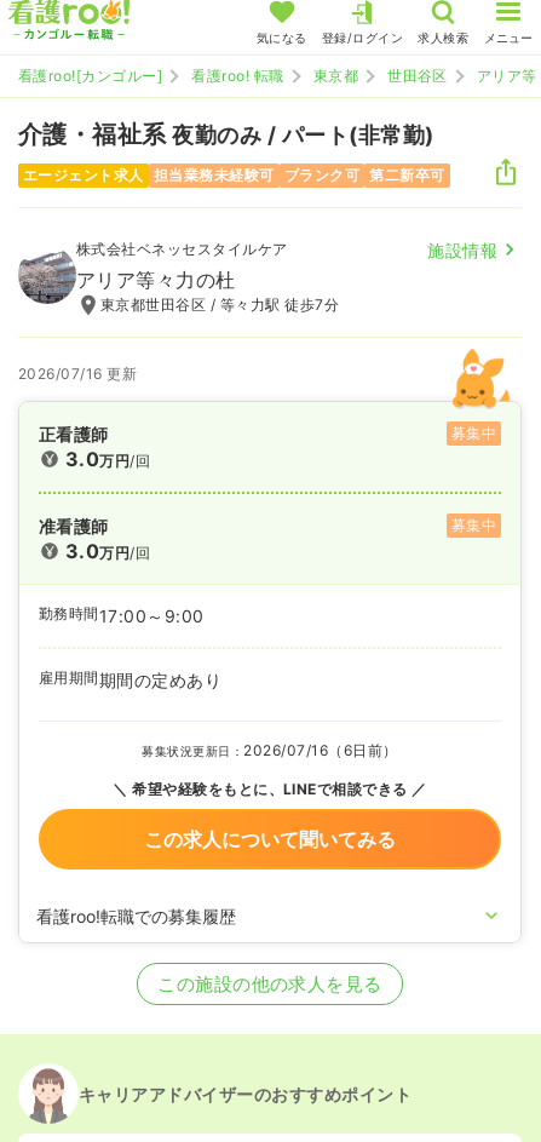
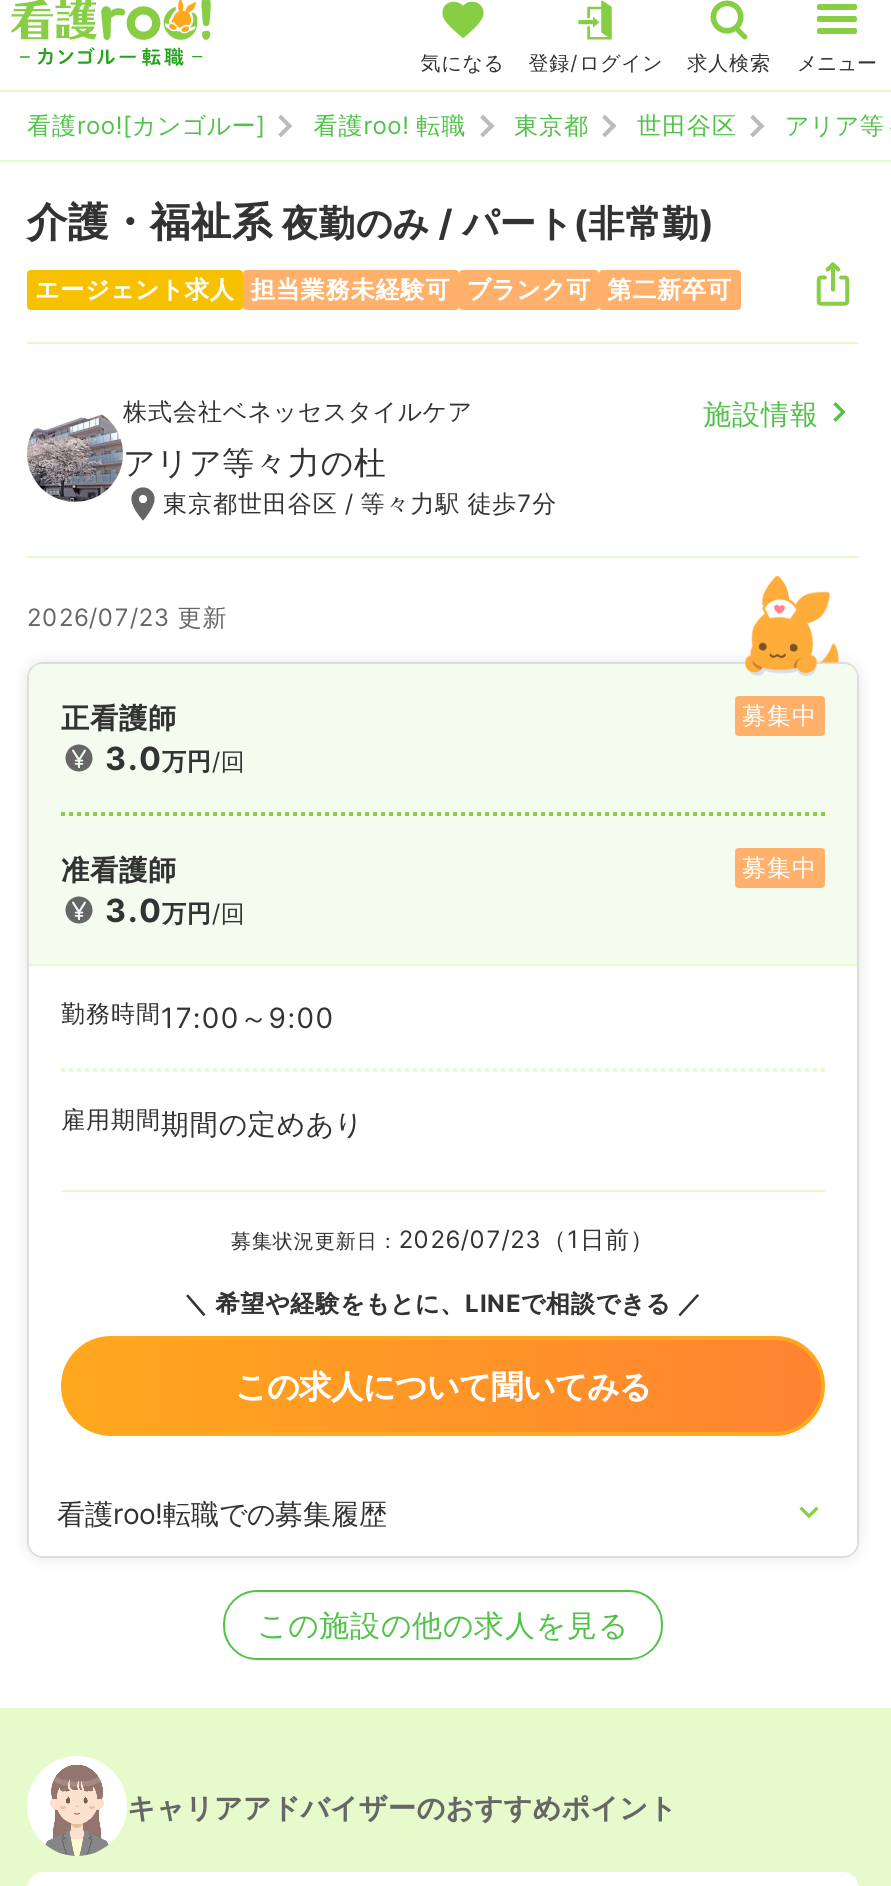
[18,365,137,383] 2026/07/16 更新 -> [27,602,227,632] 2026/07/23 更新
[142,741,398,759] 募集状況更新日：2026/07/16（6日前） -> [231,1224,655,1254] 募集状況更新日：2026/07/23（1日前）

